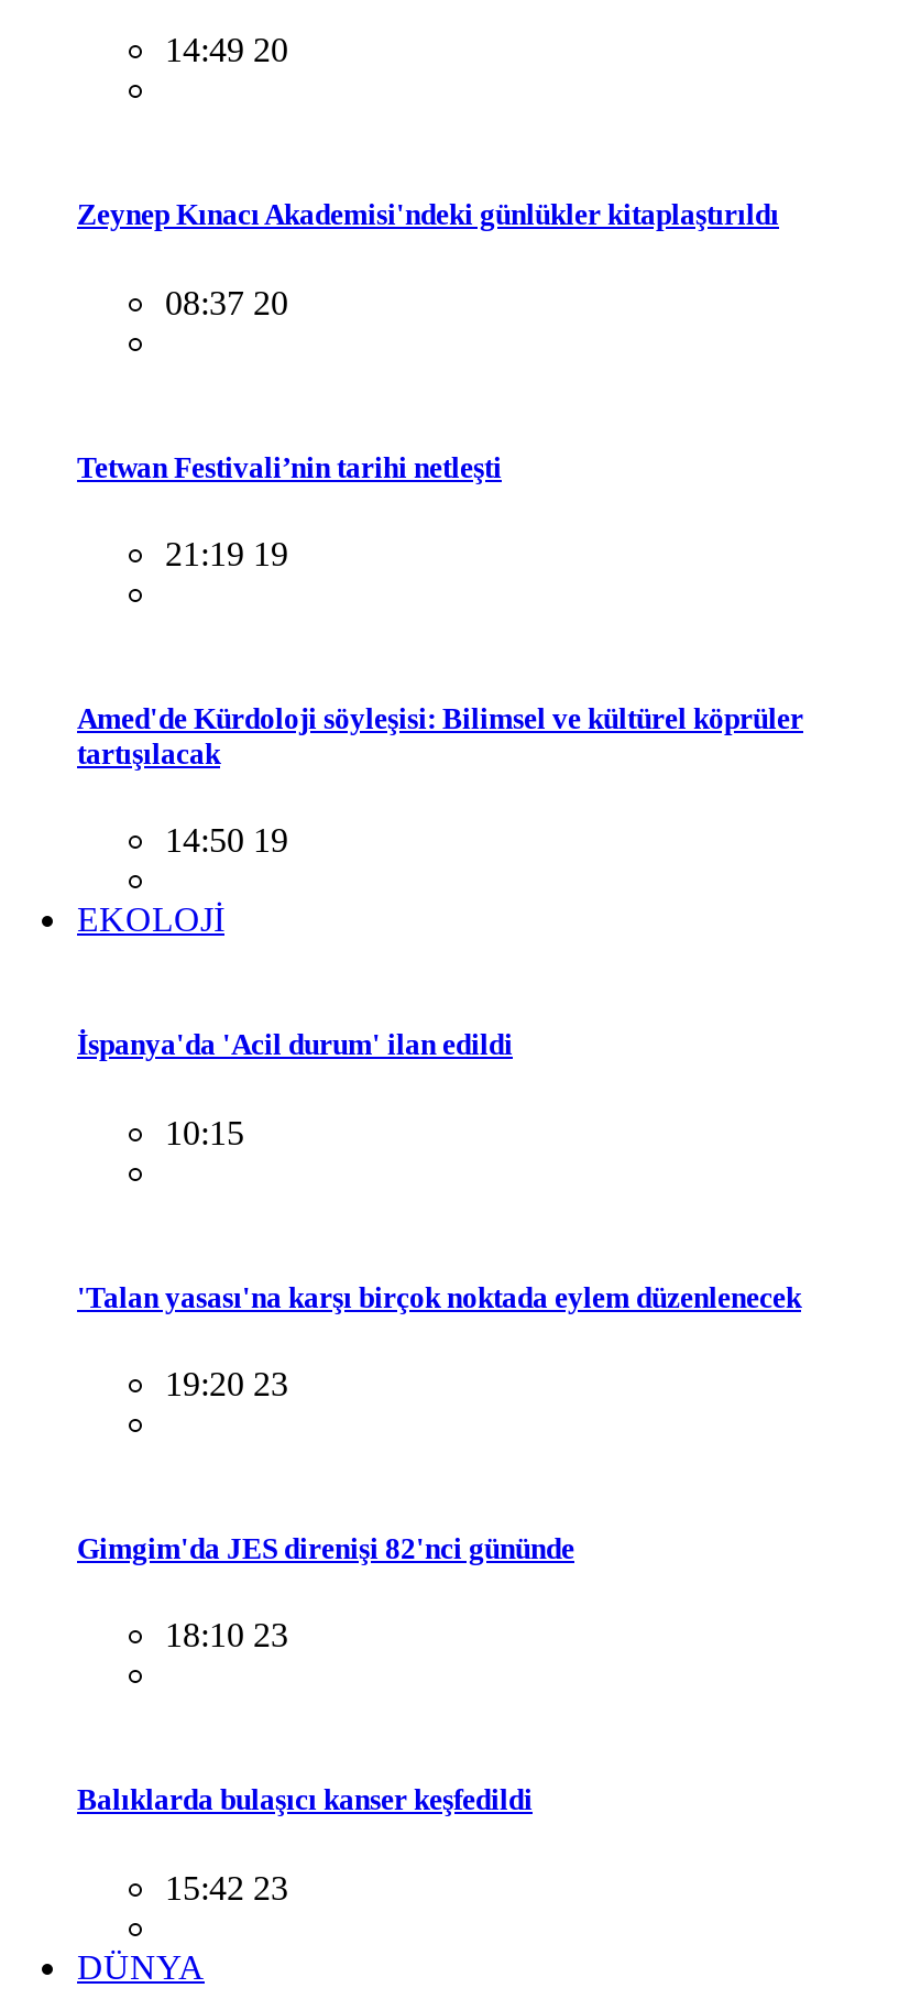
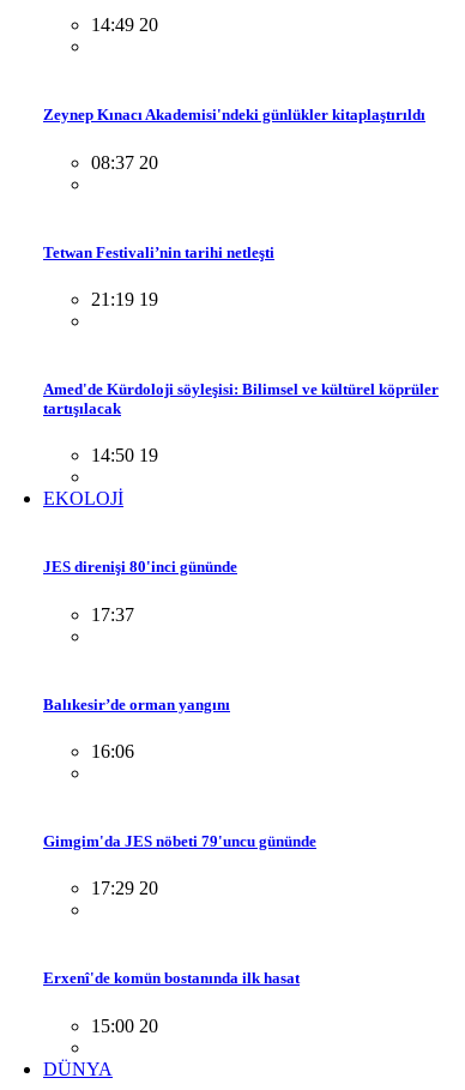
[77,1029,513,1062] İspanya'da 'Acil durum' ilan edildi -> [43,558,237,576] JES direnişi 80'inci gününde
[165,1113,244,1151] 10:15 -> [91,604,134,624] 17:37
[77,1281,801,1314] 'Talan yasası'na karşı birçok noktada eylem düzenlenecek -> [43,695,230,713] Balıkesir’de orman yangını
[165,1365,288,1402] 19:20 23 -> [91,741,134,761] 16:06
[77,1532,574,1566] Gimgim'da JES direnişi 82'nci gününde -> [43,832,316,850] Gimgim'da JES nöbeti 79'uncu gününde
[165,1617,288,1654] 18:10 23 -> [91,878,158,899] 17:29 20
[77,1784,533,1817] Balıklarda bulaşıcı kanser keşfedildi -> [43,969,300,987] Erxenî'de komün bostanında ilk hasat
[165,1868,288,1906] 15:42 23 -> [91,1015,158,1036] 15:00 20

